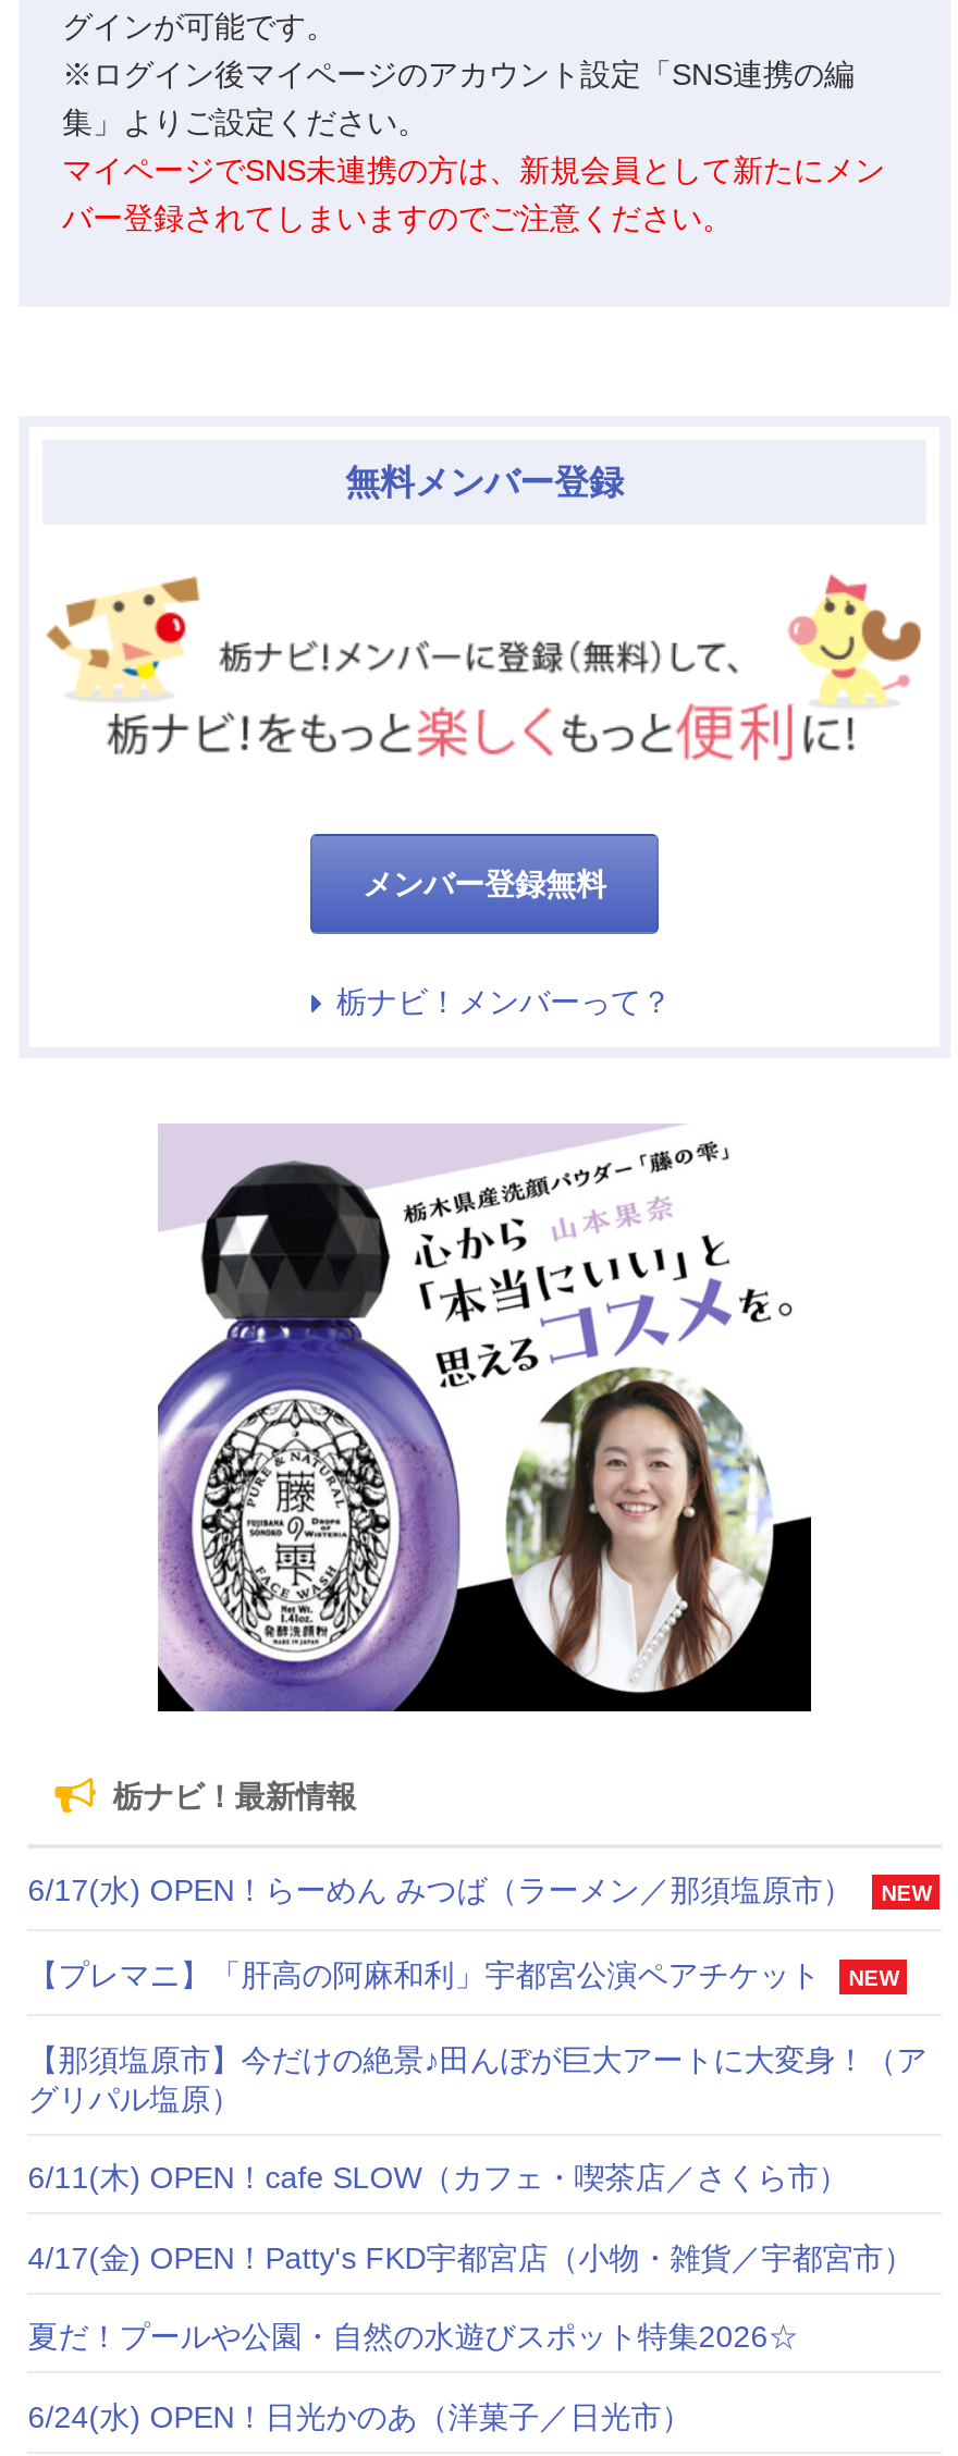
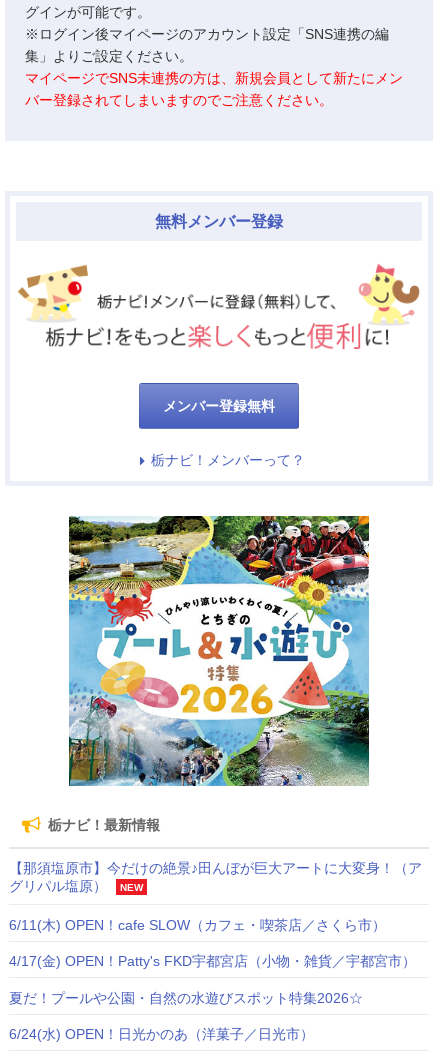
[156,1123,813,1714] [image] -> [68,515,370,787] [image]
[28,1873,931,1992] 6/17(水) OPEN！らーめん みつば（ラーメン／那須塩原市） | NEW | 【プレマニ】「肝高の阿麻和利」宇都宮公演ペアチケット | NEW -> none
none -> [120,882,143,893] NEW

